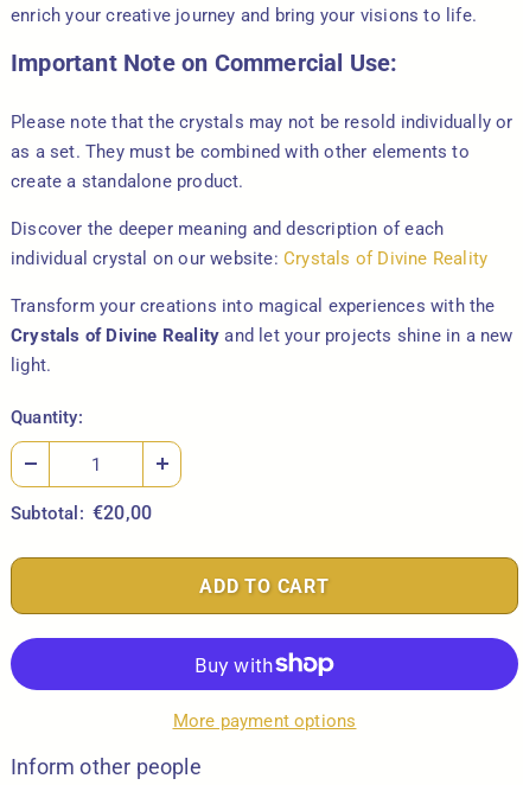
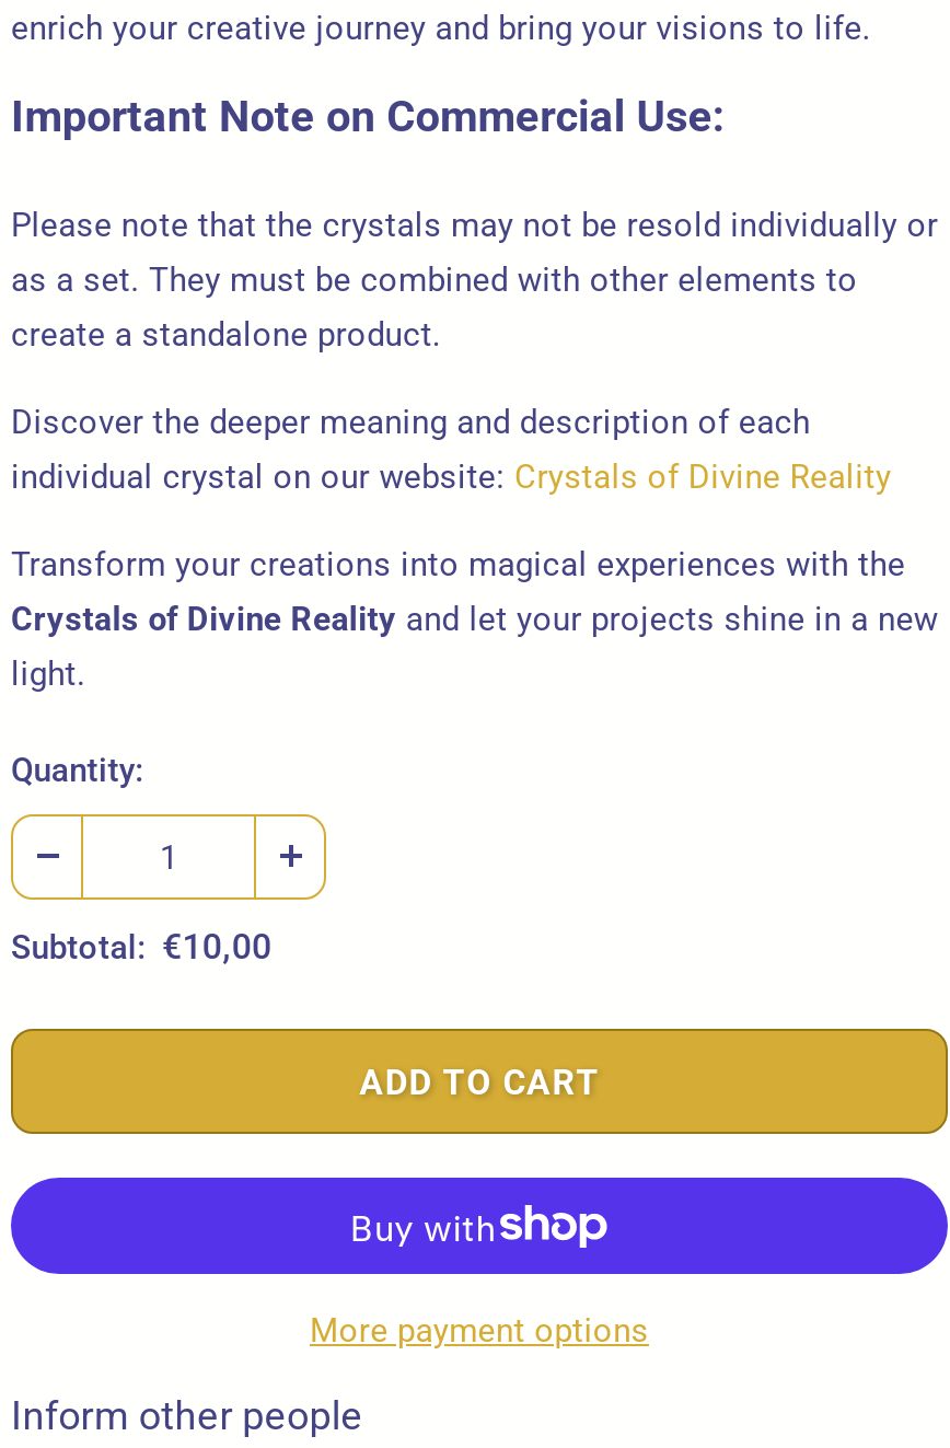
[11,501,152,524] Subtotal: €20,00 -> [11,925,272,966] Subtotal: €10,00

